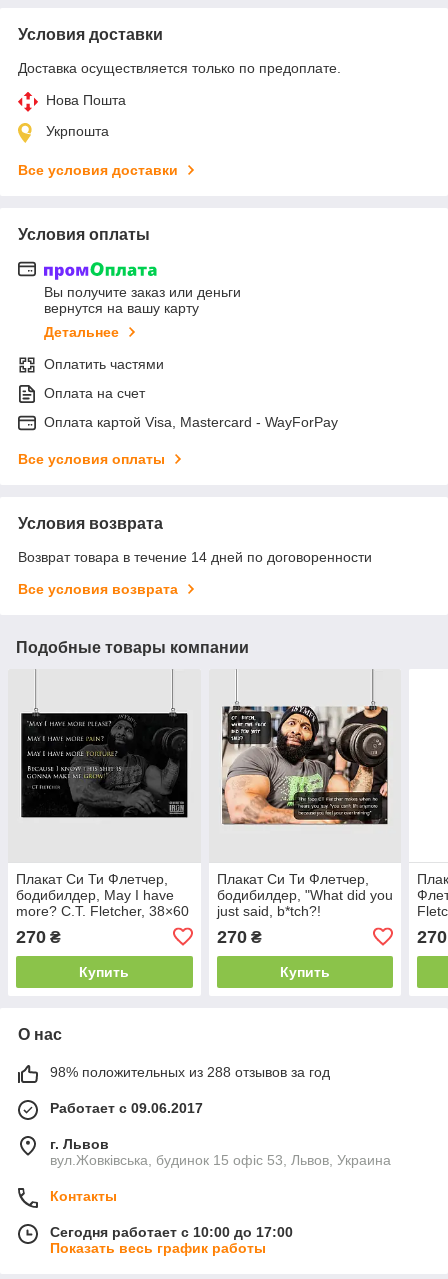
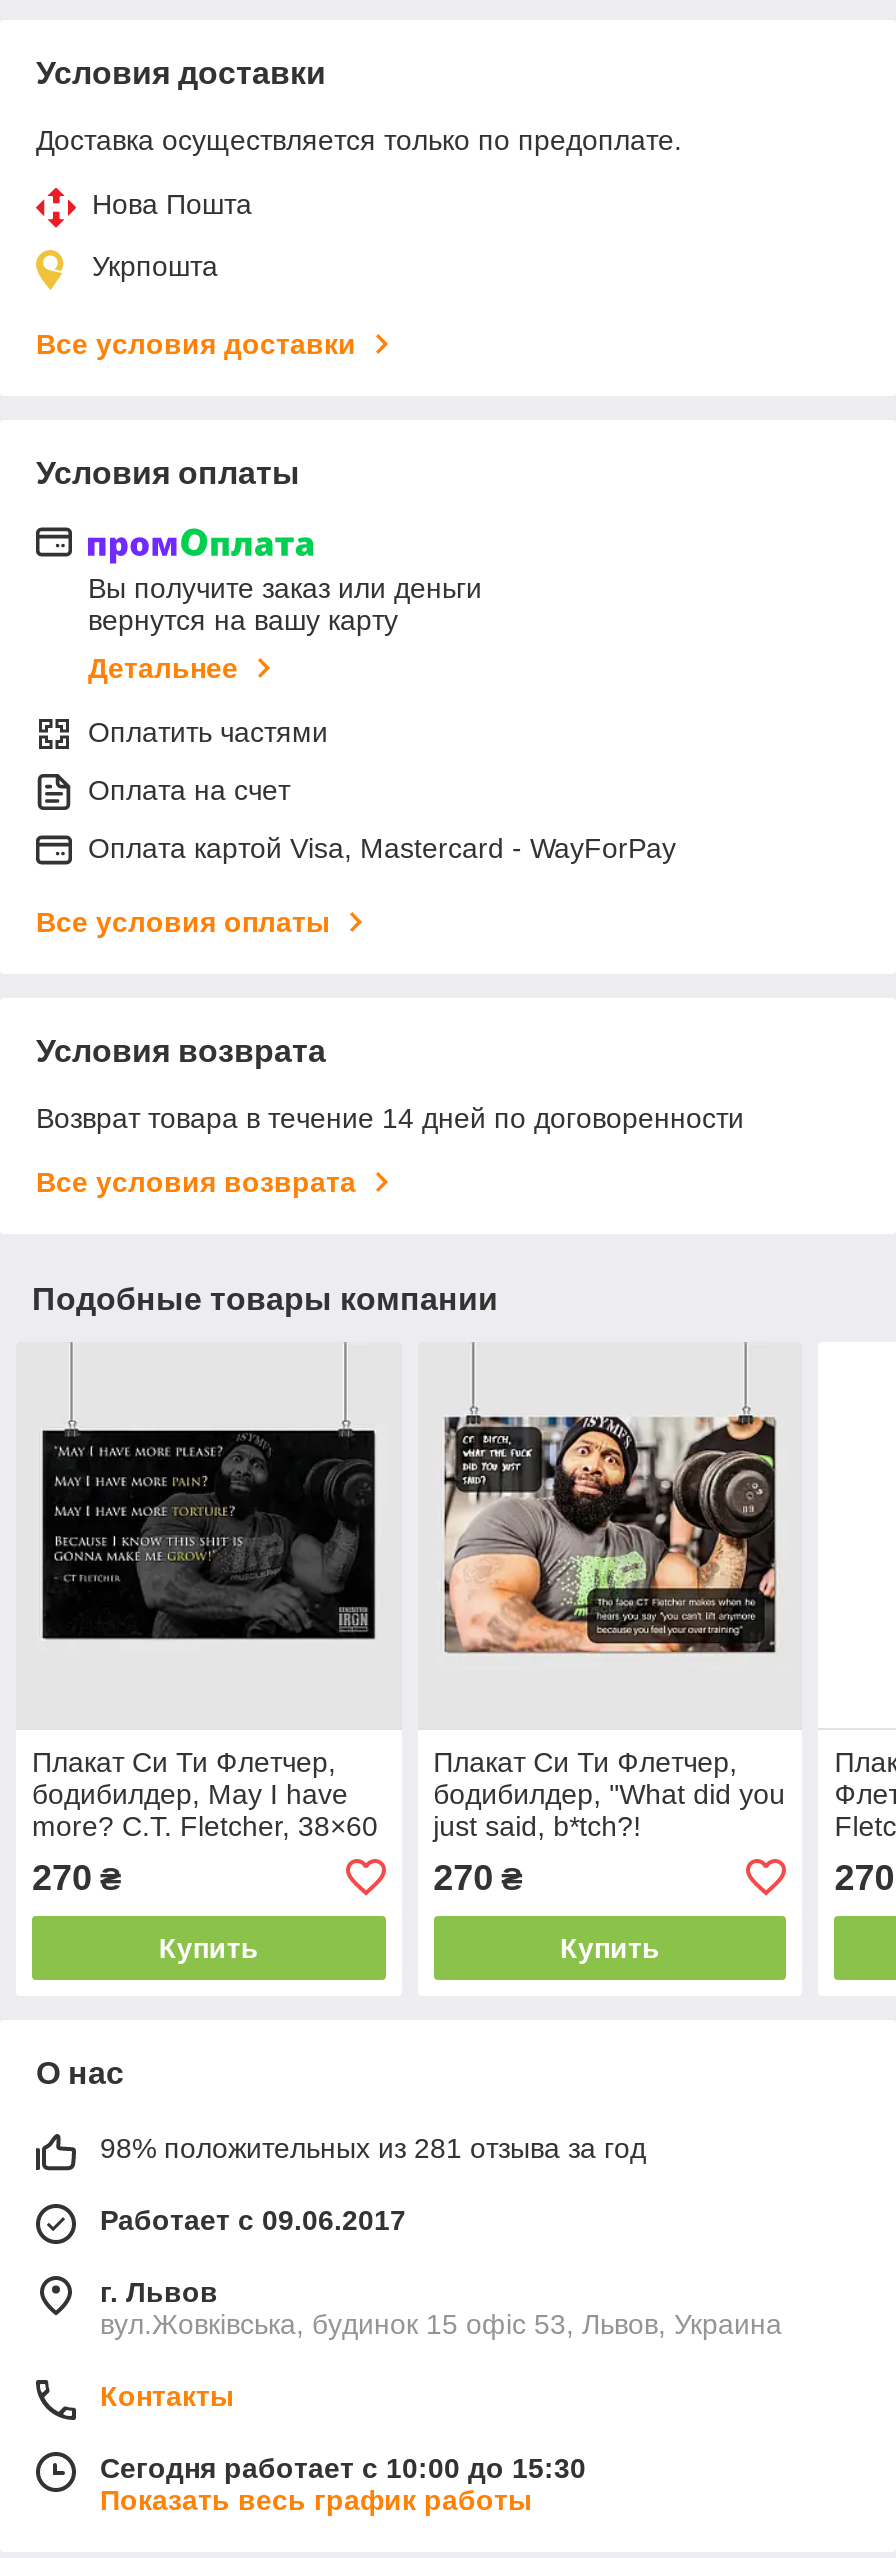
[50,1064,330,1080] 98% положительных из 288 отзывов за год -> [100,2132,646,2164] 98% положительных из 281 отзыва за год
[50,1224,293,1240] Сегодня работает с 10:00 до 17:00 -> [100,2452,586,2484] Сегодня работает с 10:00 до 15:30

